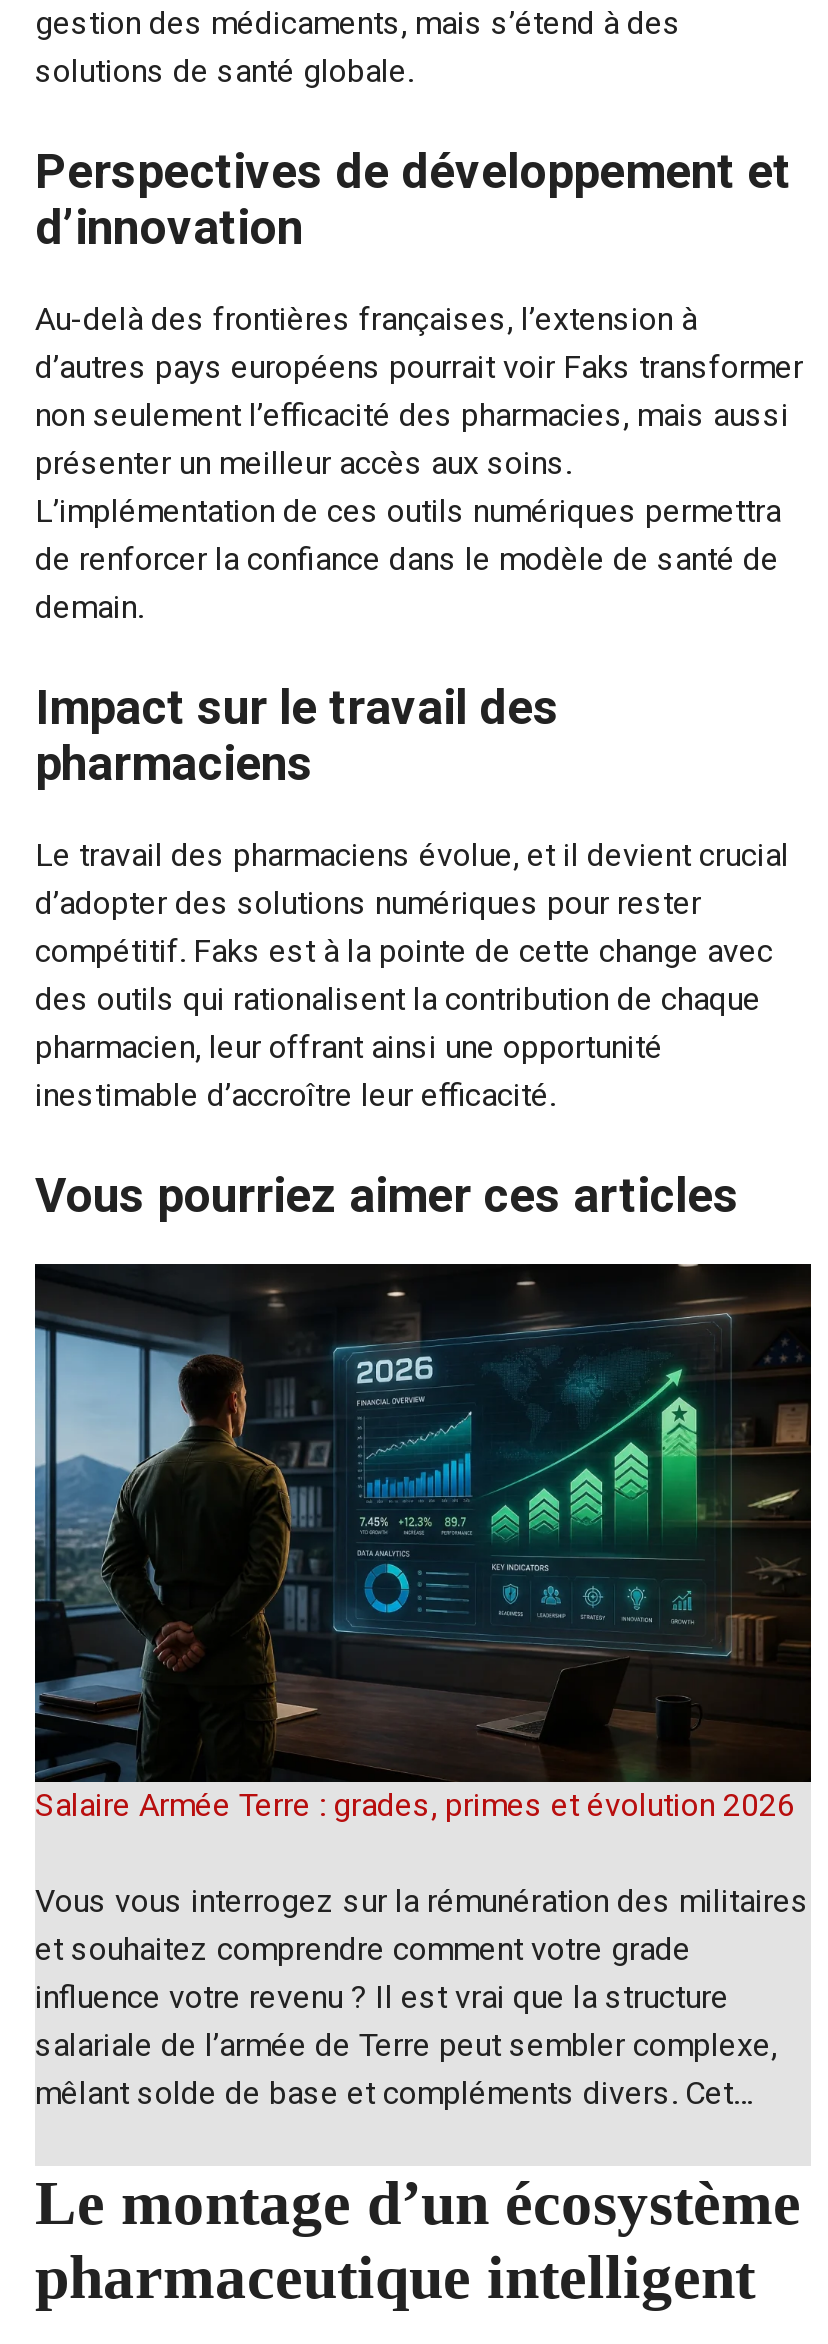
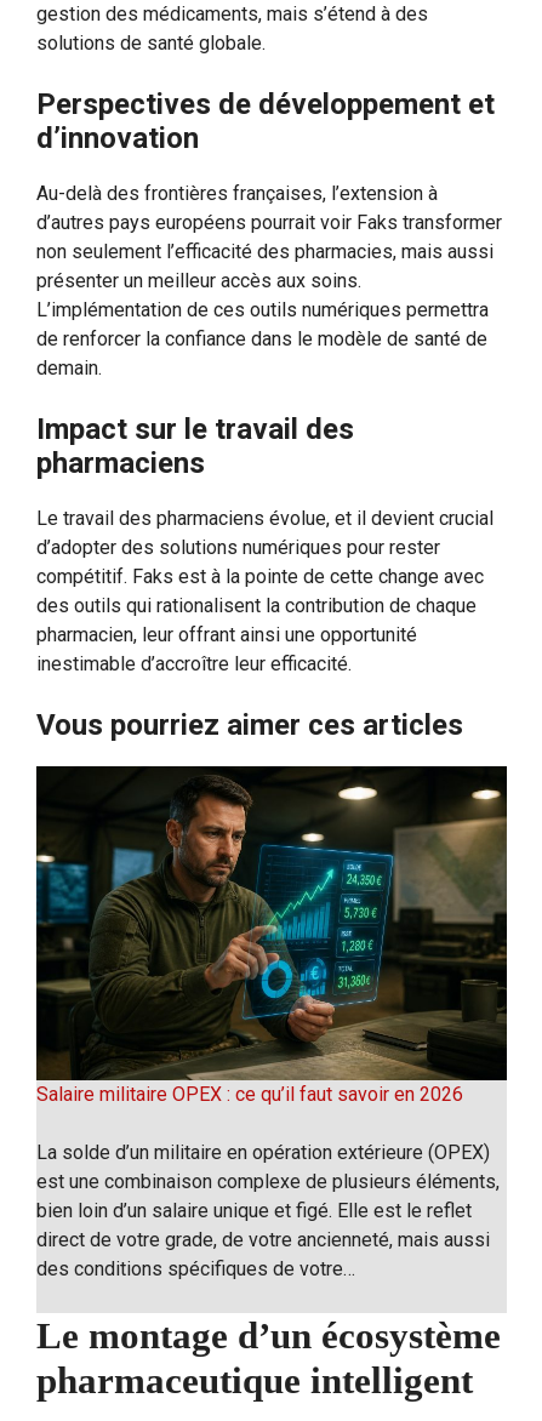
[33,1262,811,1824] [image] | Salaire Armée Terre : grades, primes et évolution 2026 -> [35,767,507,1106] [image] | Salaire militaire OPEX : ce qu’il faut savoir en 2026
[35,1882,809,2112] Vous vous interrogez sur la rémunération des militaires | et souhaitez comprendre comment votre grade | influence votre revenu ? Il est vrai que la structure | salariale de l’armée de Terre peut sembler complexe, | mêlant solde de base et compléments divers. Cet… -> [36,1141,500,1280] La solde d’un militaire en opération extérieure (OPEX) | est une combinaison complexe de plusieurs éléments, | bien loin d’un salaire unique et figé. Elle est le reflet | direct de votre grade, de votre ancienneté, mais aussi | des conditions spécifiques de votre…

